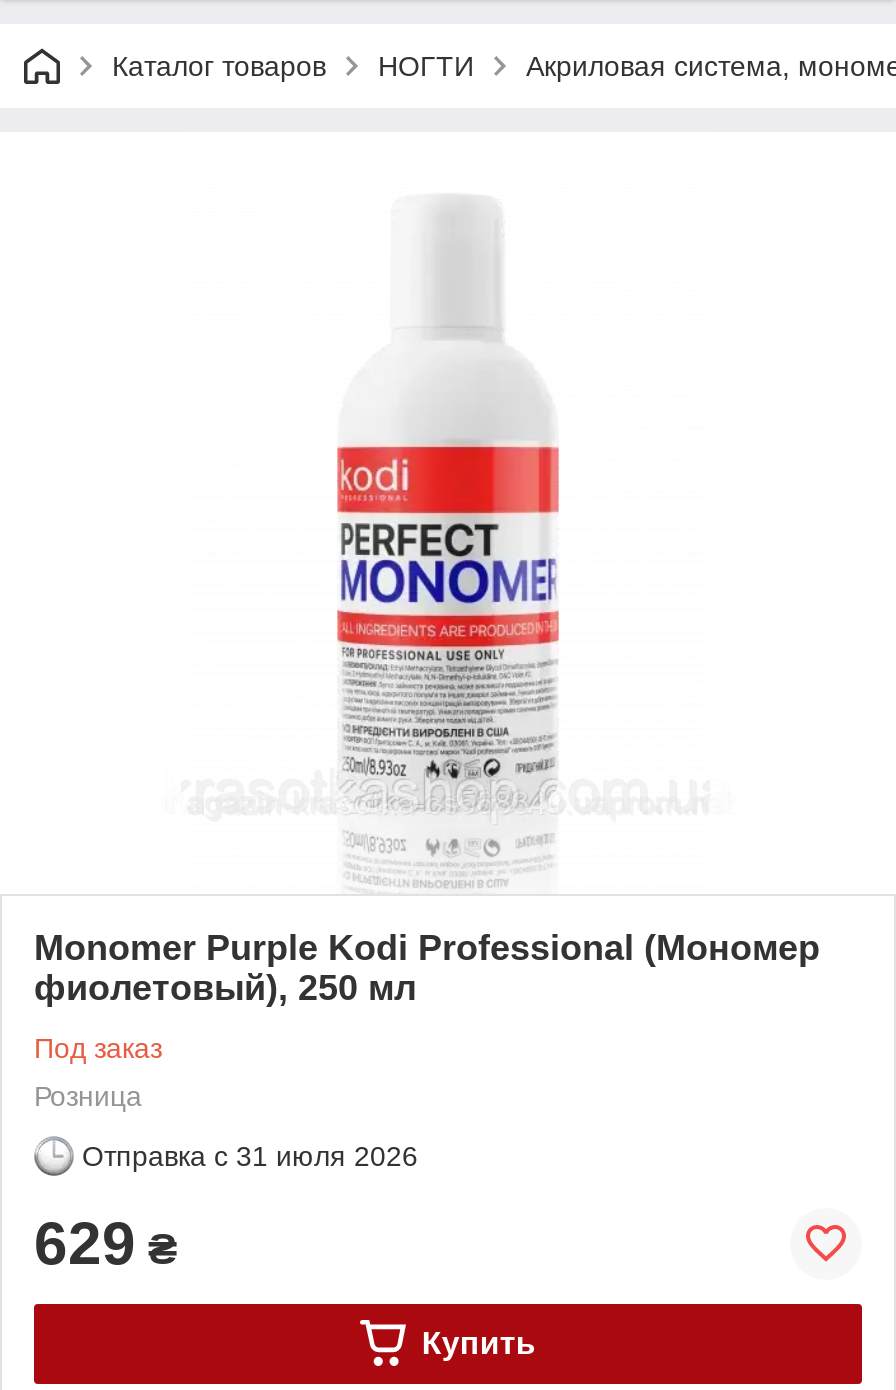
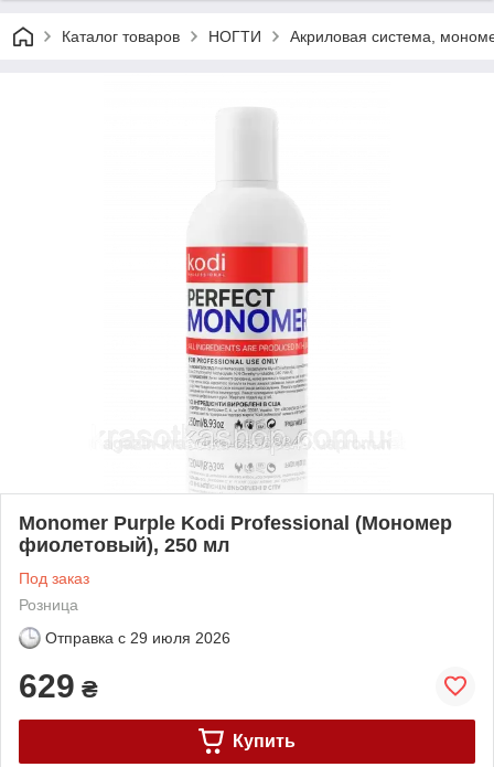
[82,1140,418,1172] Отправка с 31 июля 2026 -> [45,629,230,646] Отправка с 29 июля 2026

